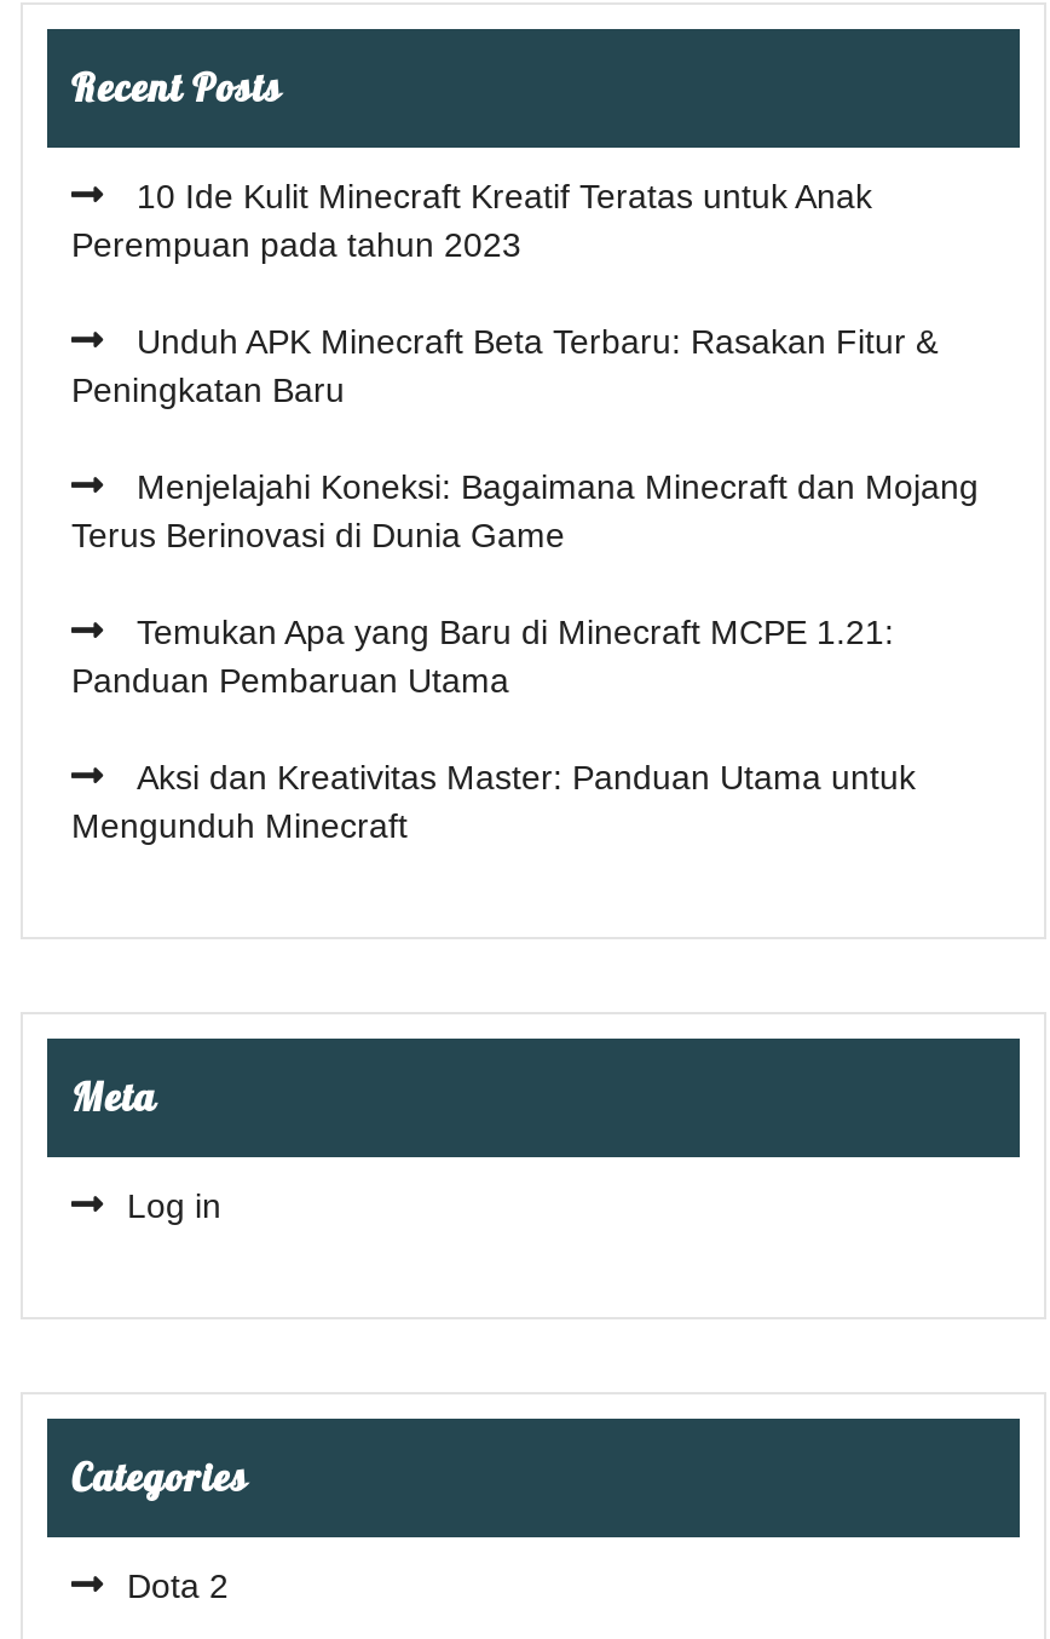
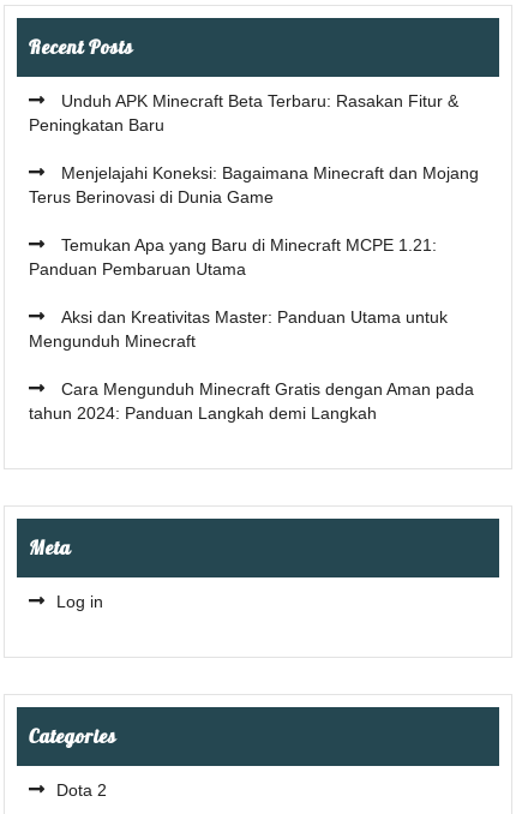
[71,177,872,264] 10 Ide Kulit Minecraft Kreatif Teratas untuk Anak | Perempuan pada tahun 2023 -> none
moved [71,322,979,845] -> [29,91,479,351]: Unduh APK Minecraft Beta Terbaru: Rasakan Fitur & | Peningkatan Baru | Menjelajahi Koneksi: Bagaimana Minecraft dan Mojang | Terus Berinovasi di Dunia Game | Temukan Apa yang Baru di Minecraft MCPE 1.21: | Panduan Pembaruan Utama | Aksi dan Kreativitas Master: Panduan Utama untuk | Mengunduh Minecraft
none -> [29,379,474,423] Cara Mengunduh Minecraft Gratis dengan Aman pada | tahun 2024: Panduan Langkah demi Langkah

